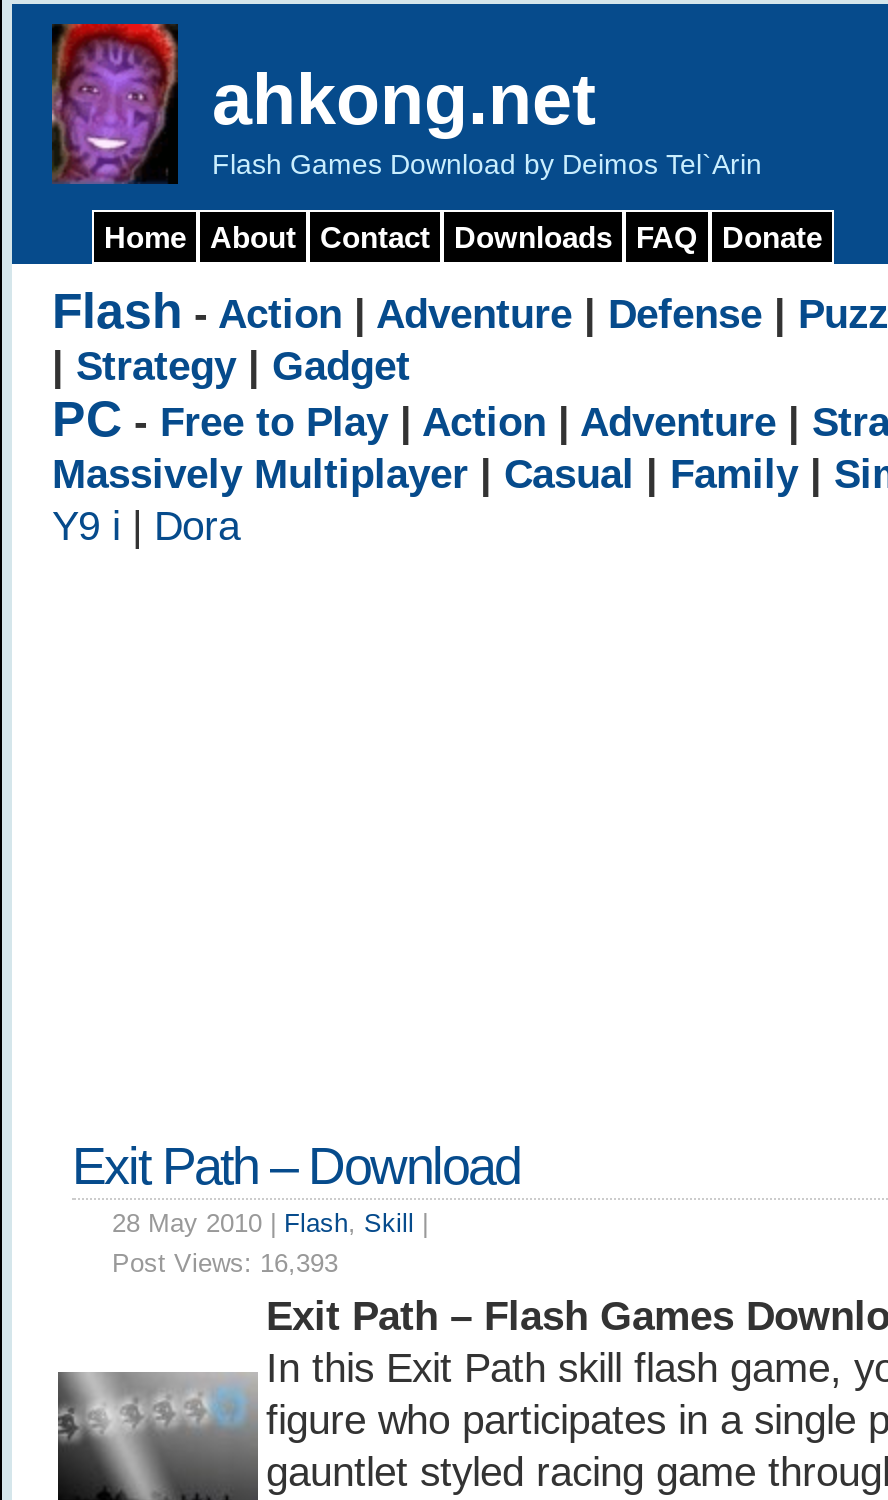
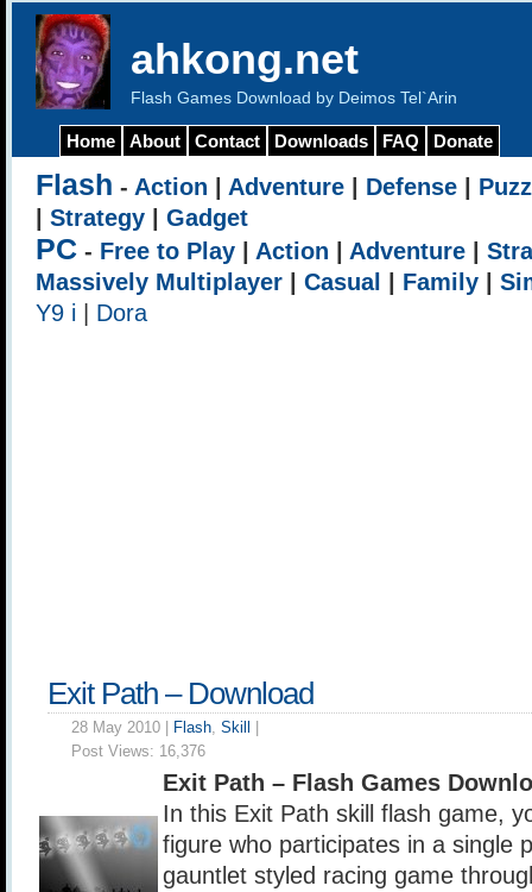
[112,1248,338,1278] Post Views: 16,393 -> [71,742,205,760] Post Views: 16,376

